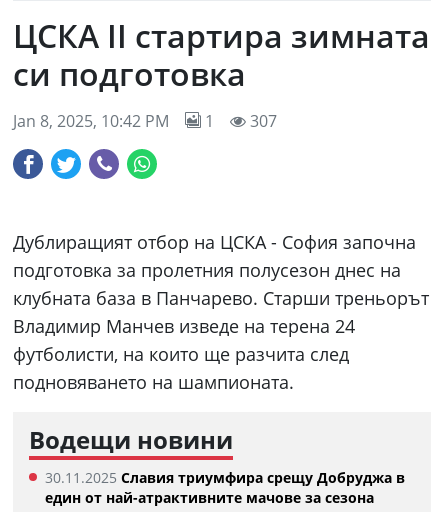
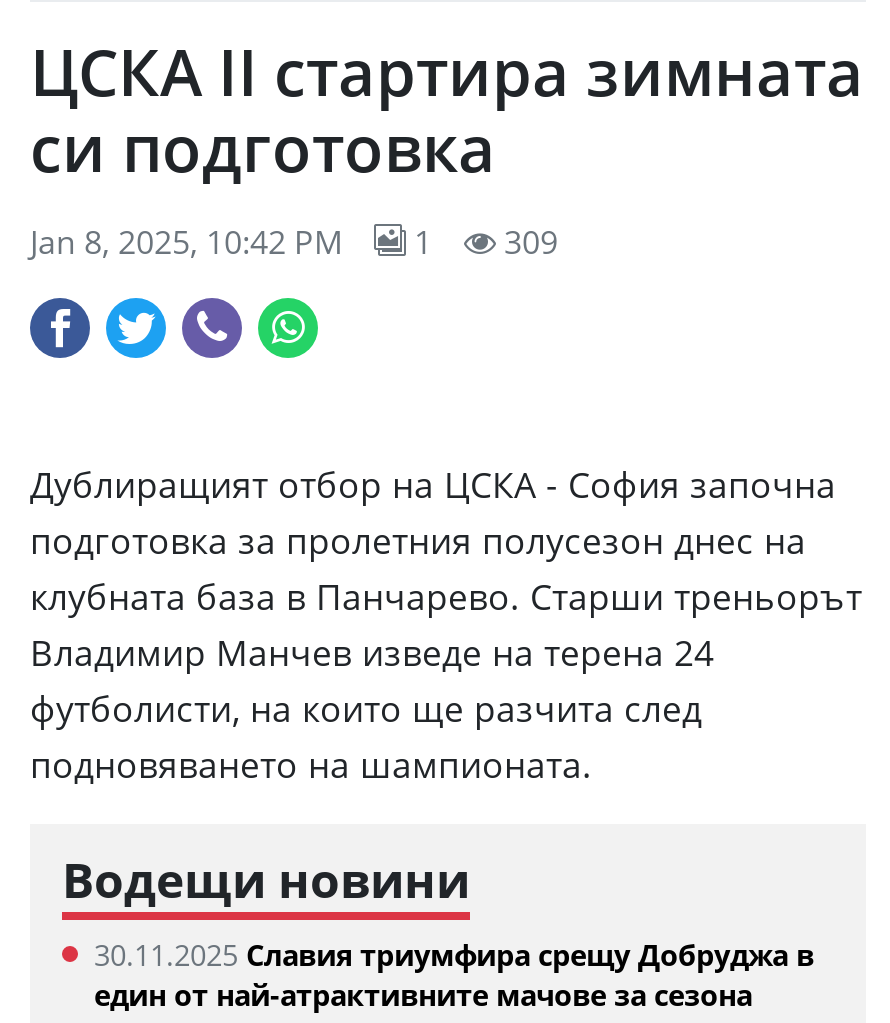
[13,110,277,132] Jan 8, 2025, 10:42 PM 1 307 -> [30,220,558,264] Jan 8, 2025, 10:42 PM 1 309

